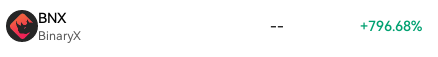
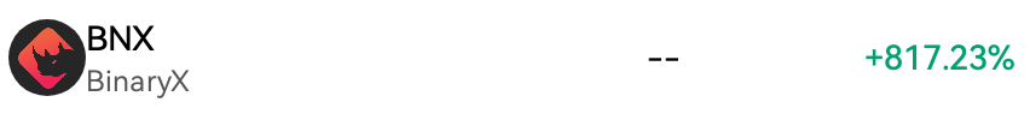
[360,18,422,34] +796.68% -> [864,38,1014,77] +817.23%

